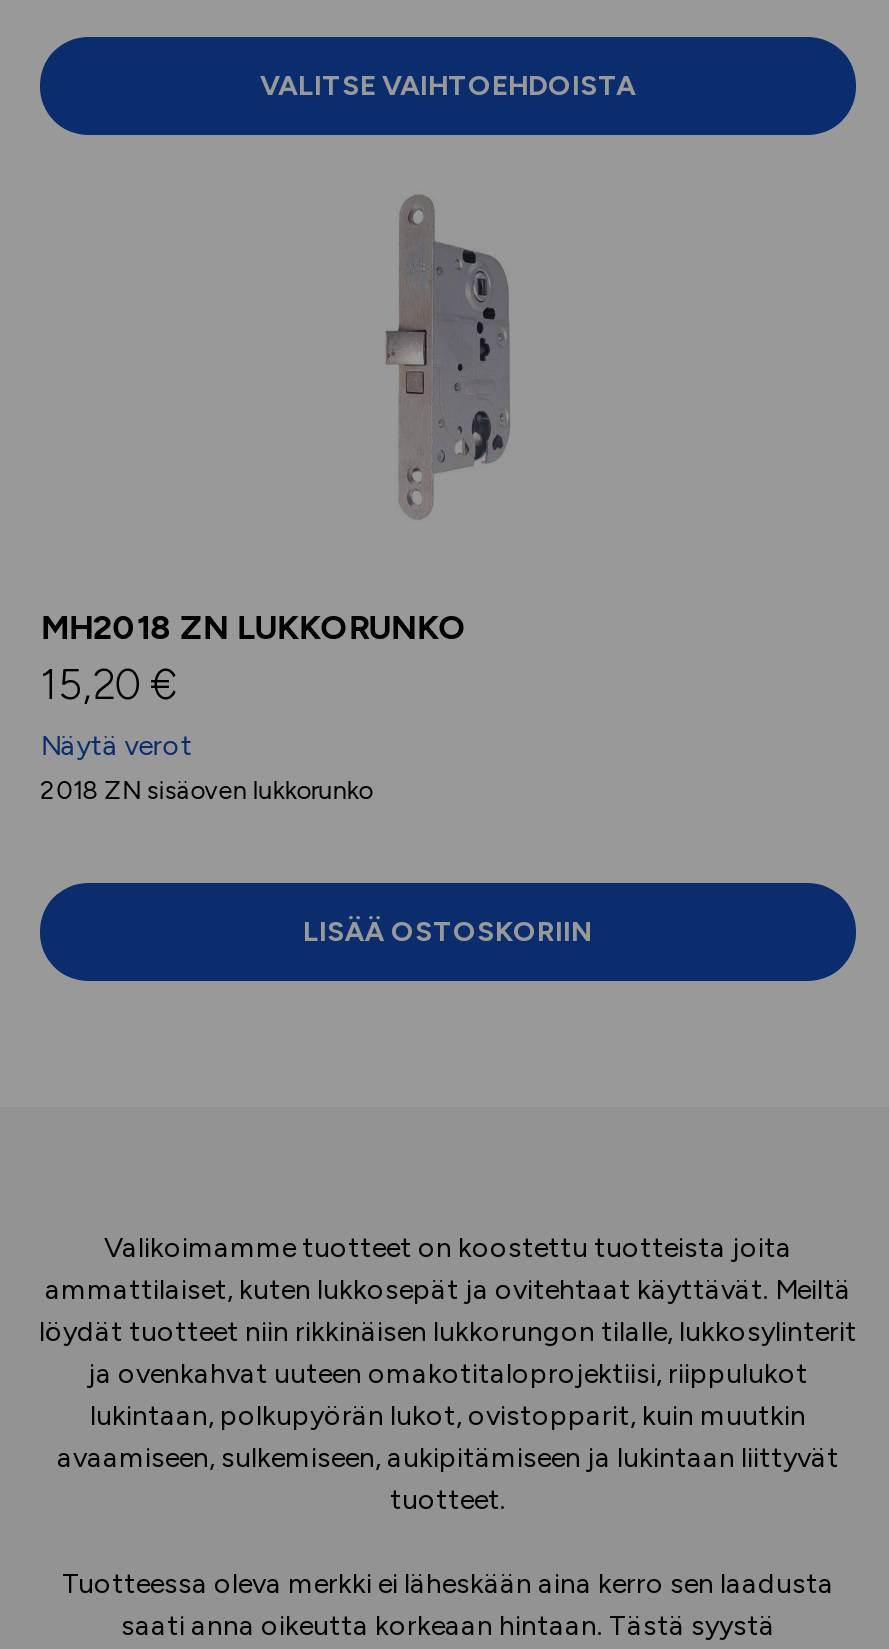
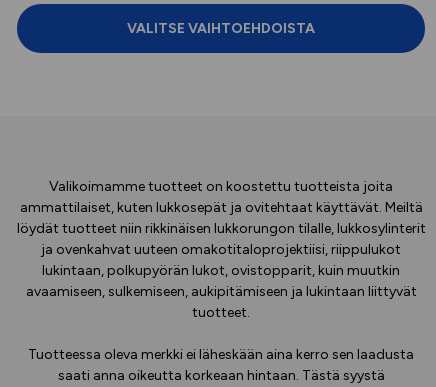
[386,193,510,517] [image] -> none
[41,607,467,806] MH2018 ZN LUKKORUNKO | 15,20 € | Näytä verot | 2018 ZN sisäoven lukkorunko -> none
[303,916,593,950] LISÄÄ OSTOSKORIIN -> none

